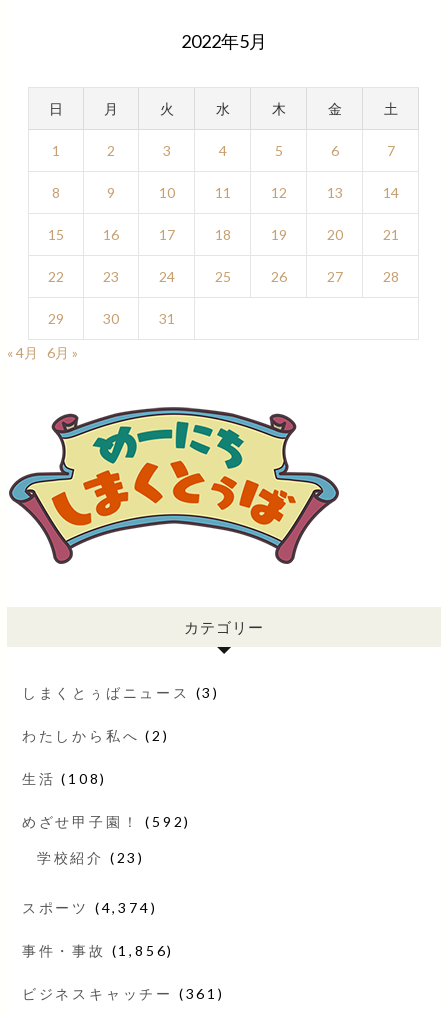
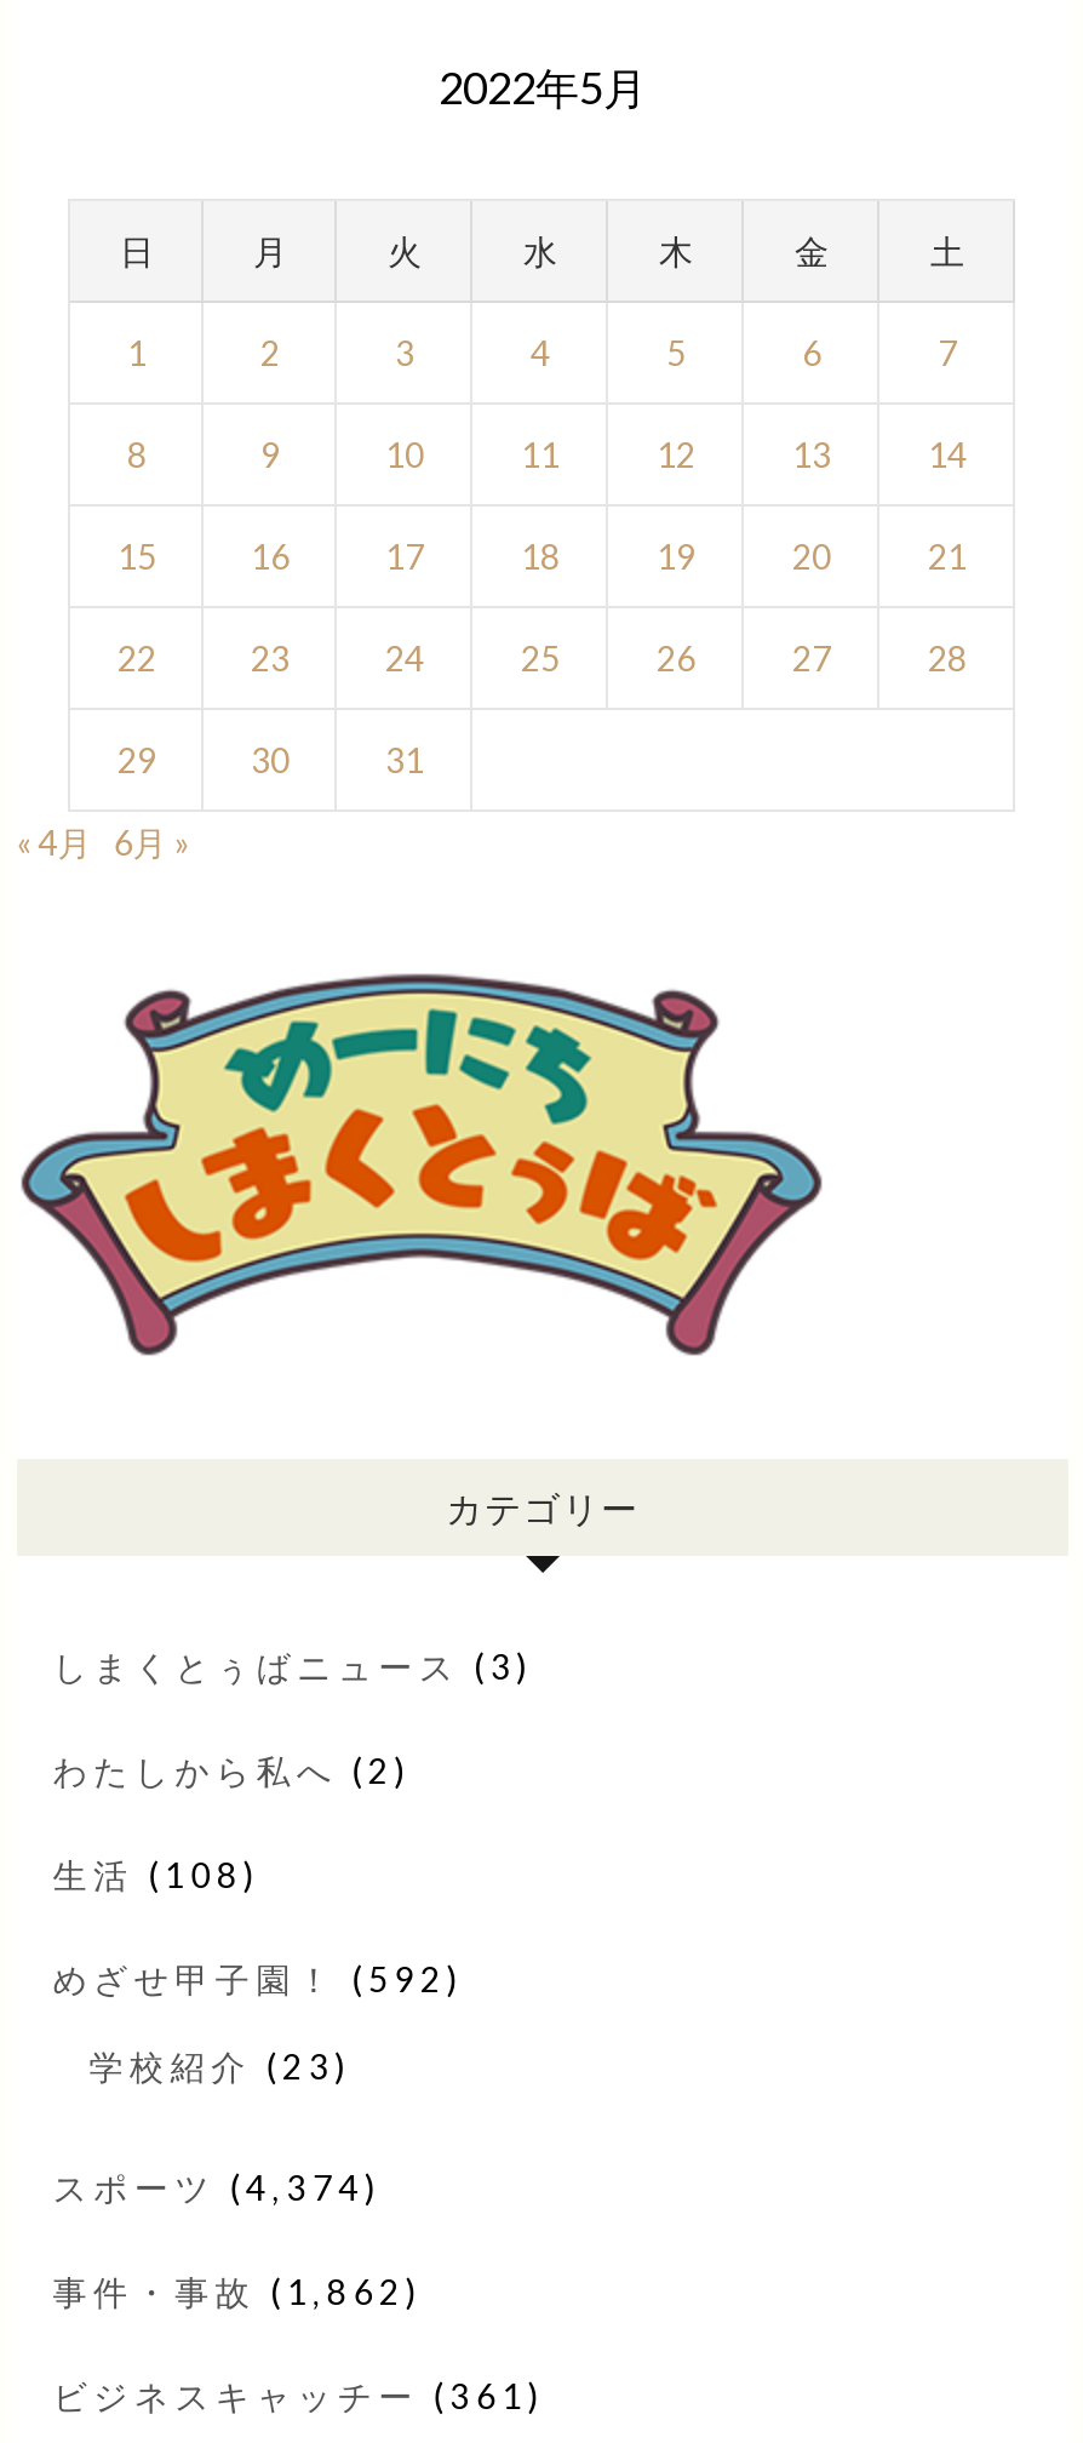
[22,942,174,959] 事件・事故(1,856) -> [53,2270,422,2311] 事件・事故(1,862)

